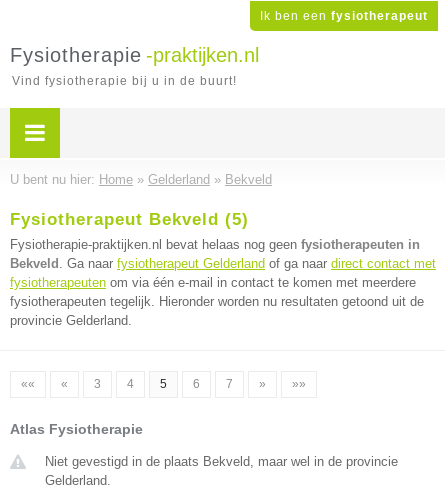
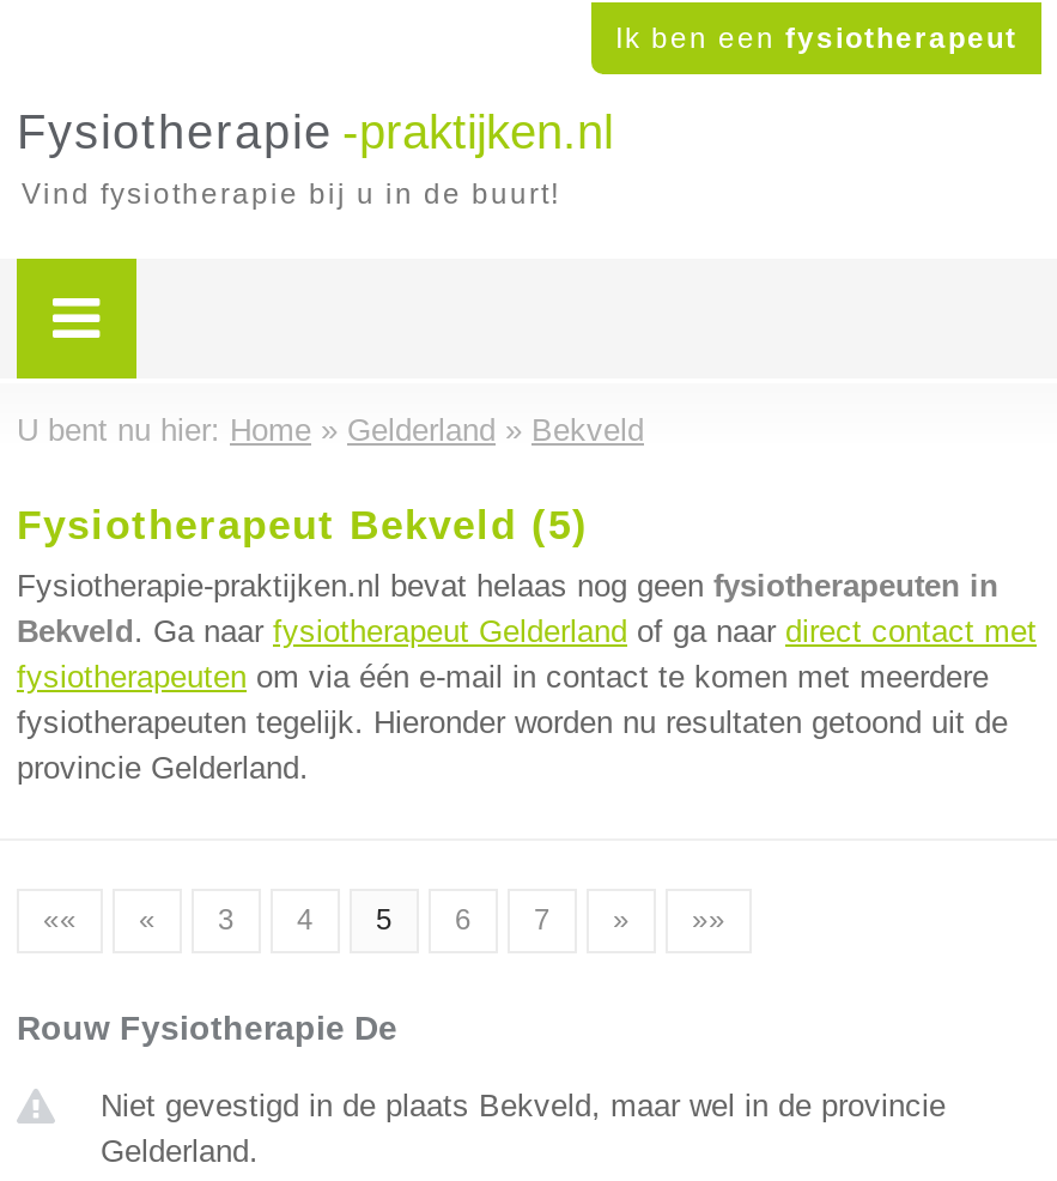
[10,421,143,437] Atlas Fysiotherapie -> [17,1009,397,1047] Rouw Fysiotherapie De

